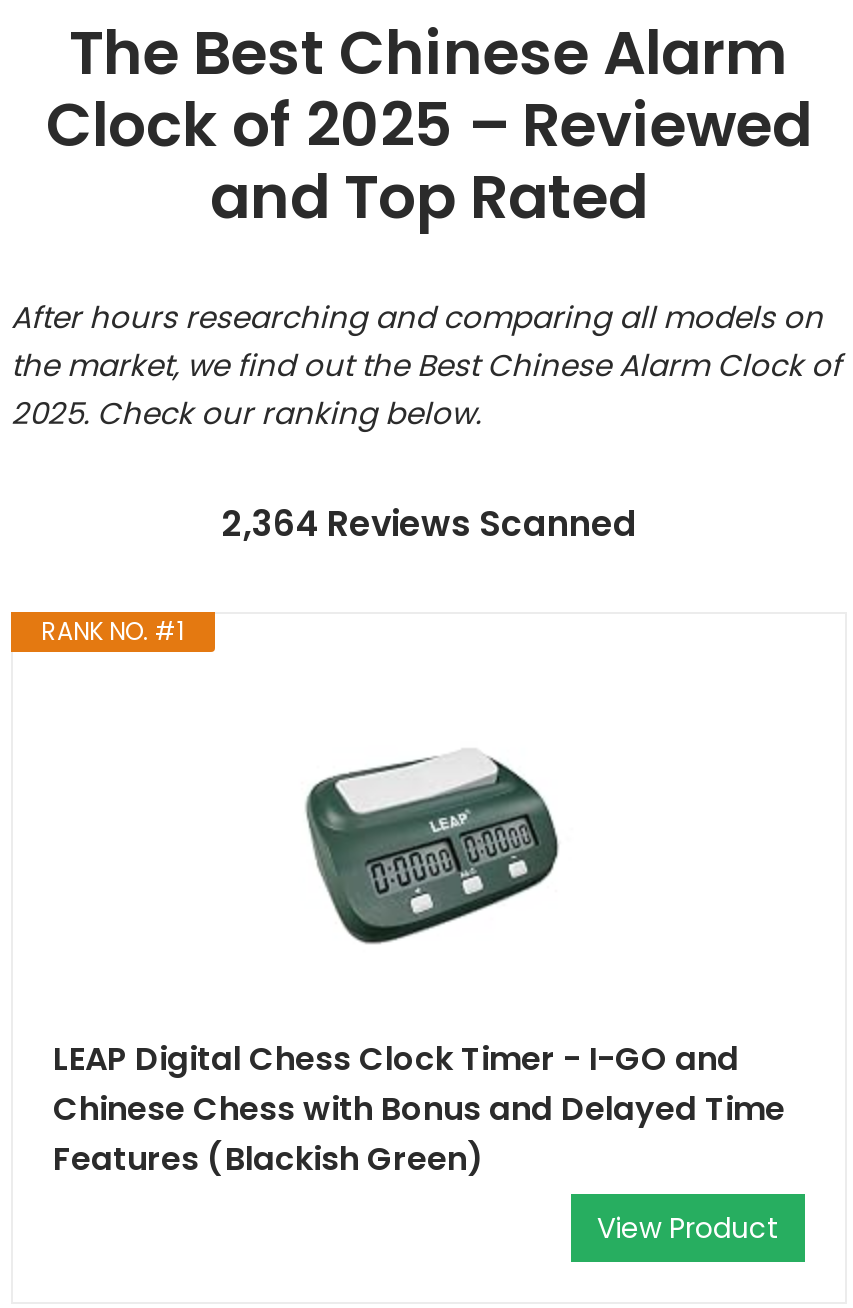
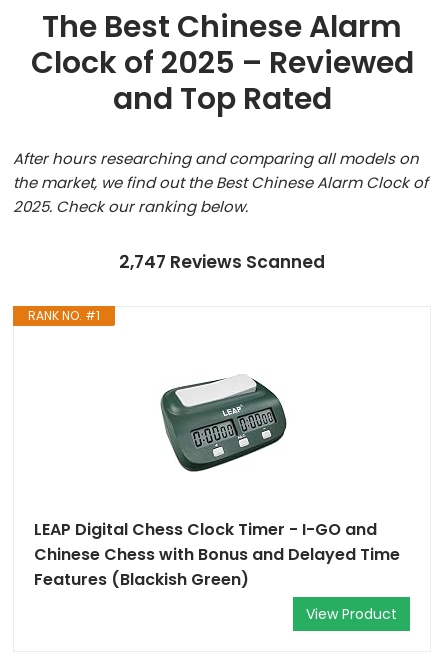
[221,500,637,548] 2,364 Reviews Scanned -> [119,250,325,274] 2,747 Reviews Scanned

